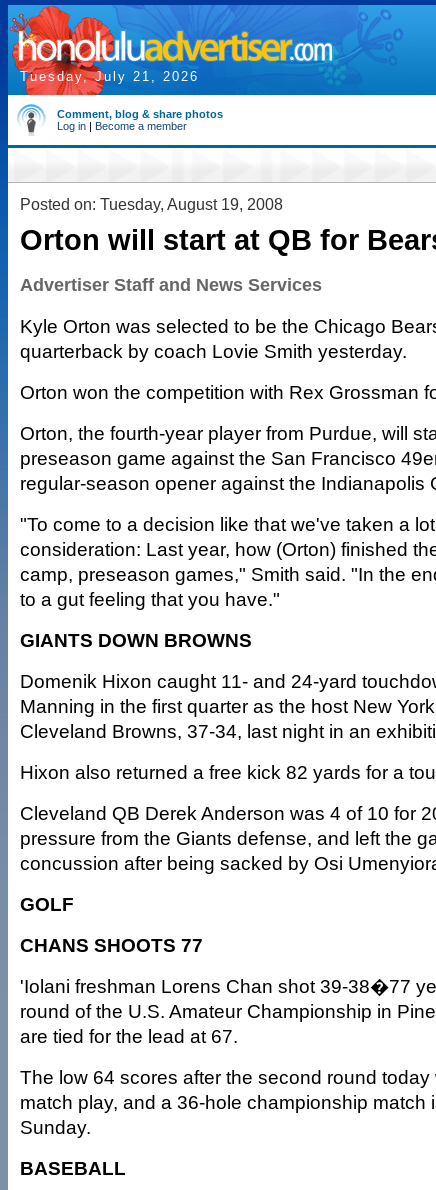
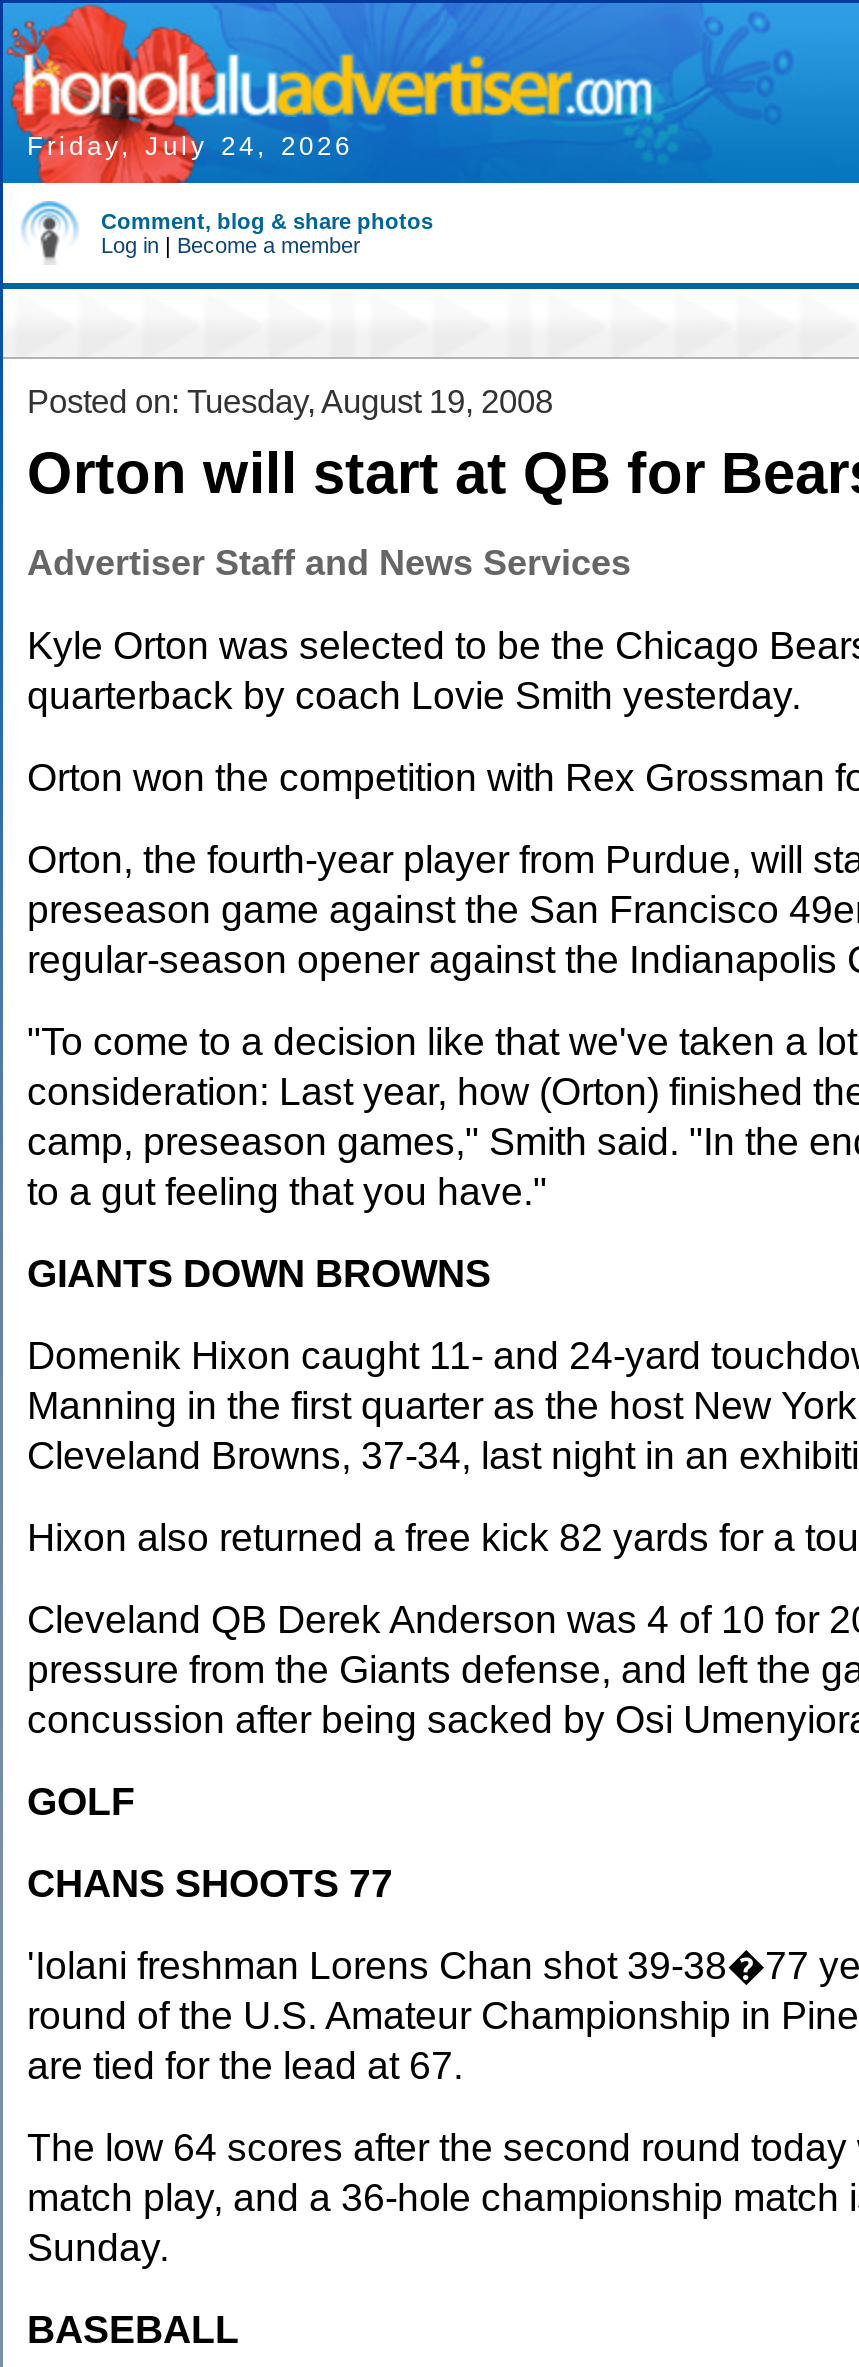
[20,69,199,84] Tuesday, July 21, 2026 -> [27,131,353,161] Friday, July 24, 2026

